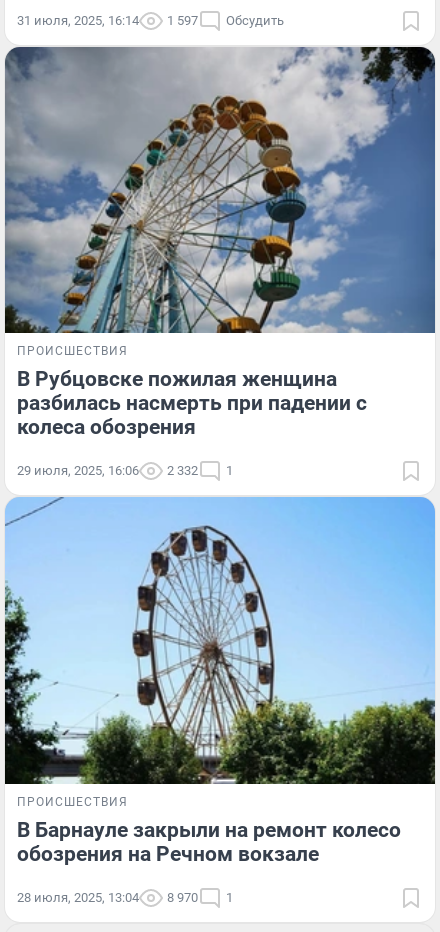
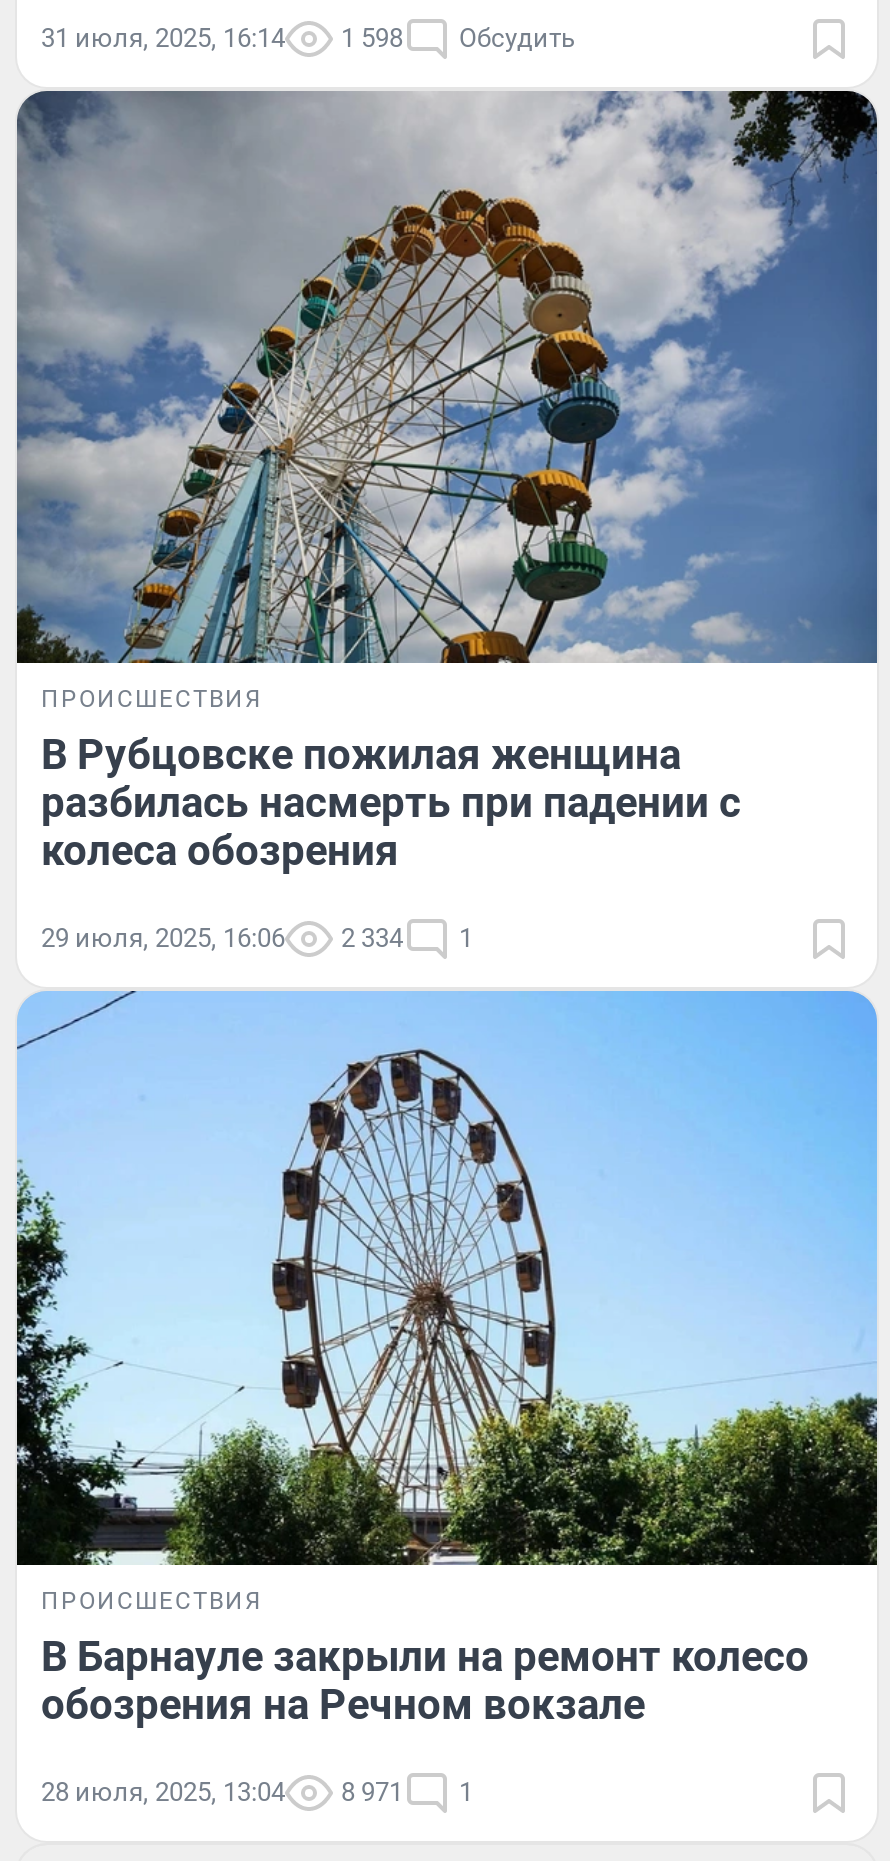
[17,13,284,28] 31 июля, 2025, 16:14 1 597 Обсудить -> [41,22,575,52] 31 июля, 2025, 16:14 1 598 Обсудить
[17,463,233,478] 29 июля, 2025, 16:06 2 332 1 -> [41,923,473,953] 29 июля, 2025, 16:06 2 334 1
[17,890,233,905] 28 июля, 2025, 13:04 8 970 1 -> [41,1777,473,1807] 28 июля, 2025, 13:04 8 971 1

